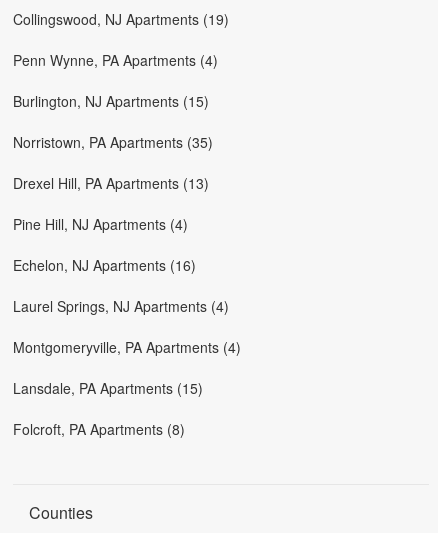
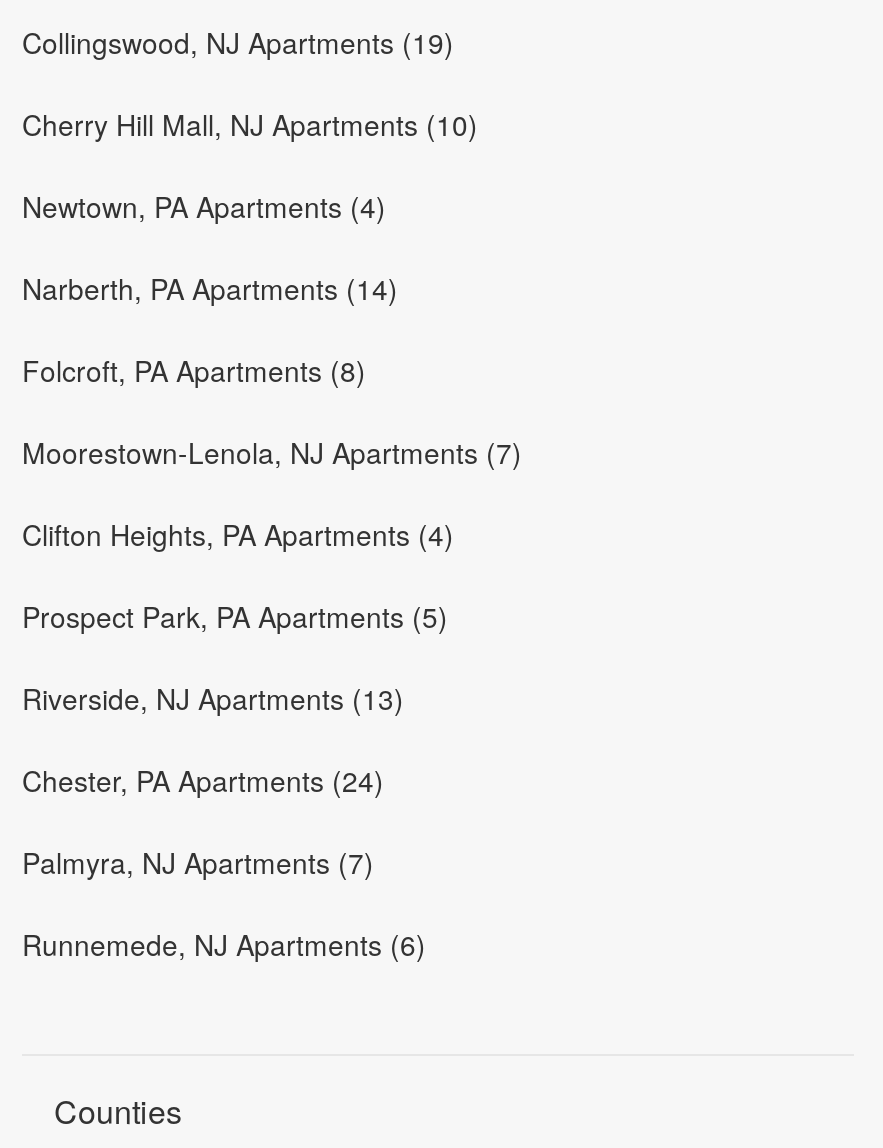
[13,50,241,398] Penn Wynne, PA Apartments (4) | Burlington, NJ Apartments (15) | Norristown, PA Apartments (35) | Drexel Hill, PA Apartments (13) | Pine Hill, NJ Apartments (4) | Echelon, NJ Apartments (16) | Laurel Springs, NJ Apartments (4) | Montgomeryville, PA Apartments (4) | Lansdale, PA Apartments (15) -> [22,104,478,308] Cherry Hill Mall, NJ Apartments (10) | Newtown, PA Apartments (4) | Narberth, PA Apartments (14)
moved [13,419,185,439] -> [22,350,366,390]: Folcroft, PA Apartments (8)
none -> [22,432,522,964] Moorestown-Lenola, NJ Apartments (7) | Clifton Heights, PA Apartments (4) | Prospect Park, PA Apartments (5) | Riverside, NJ Apartments (13) | Chester, PA Apartments (24) | Palmyra, NJ Apartments (7) | Runnemede, NJ Apartments (6)

